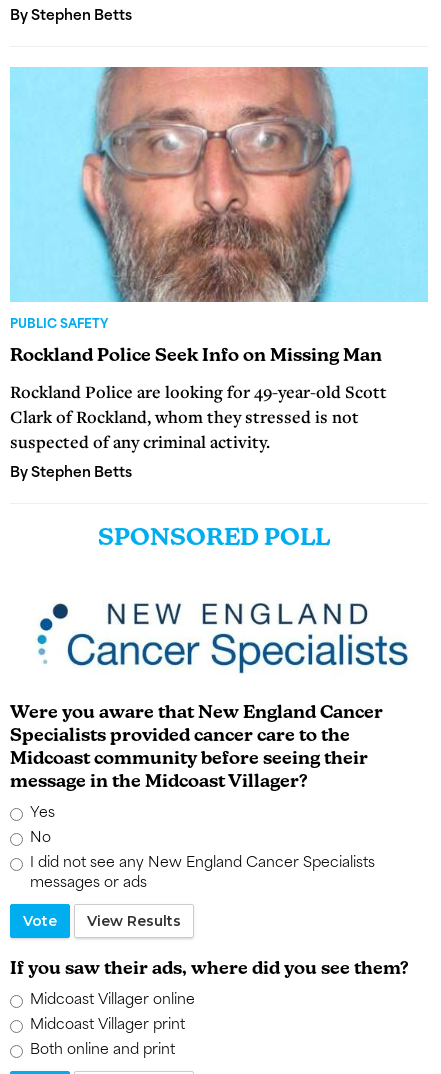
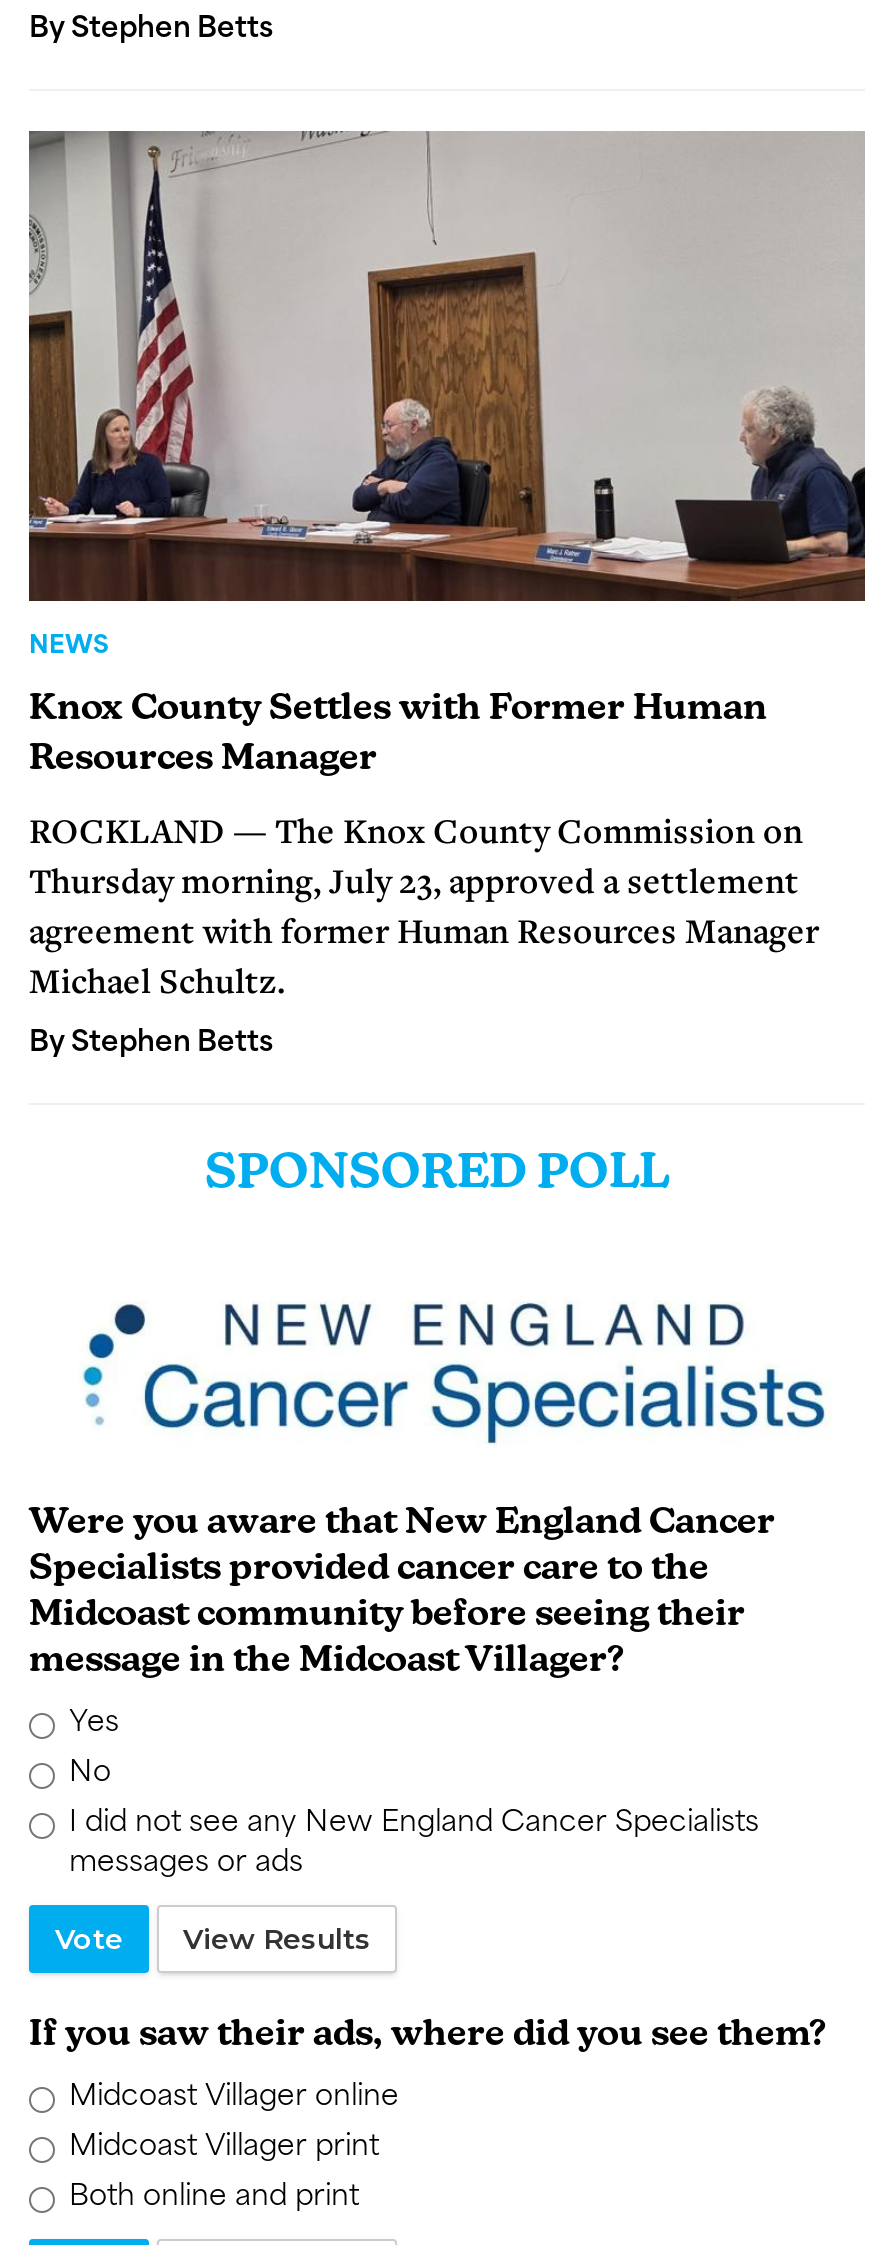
[9,66,429,331] [image] | PUBLIC SAFETY -> [27,129,867,659] [image] | NEWS
[10,347,382,366] Rockland Police Seek Info on Missing Man -> [29,691,767,779] Knox County Settles with Former Human | Resources Manager
[10,380,387,453] Rockland Police are looking for 49-year-old Scott | Clark of Rockland, whom they stressed is not | suspected of any criminal activity. -> [29,807,819,1003] ROCKLAND — The Knox County Commission on | Thursday morning, July 23, approved a settlement | agreement with former Human Resources Manager | Michael Schultz.

